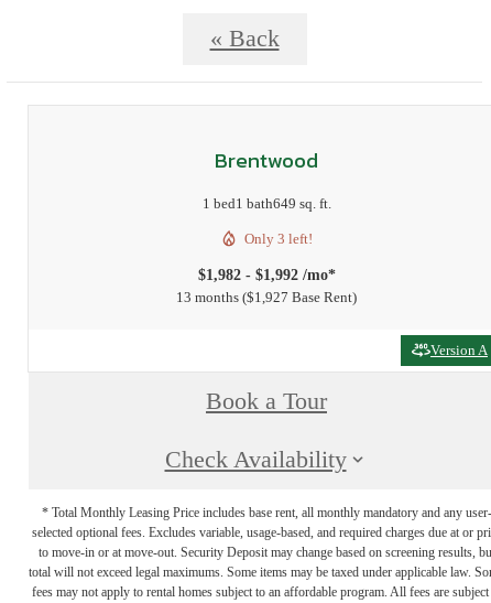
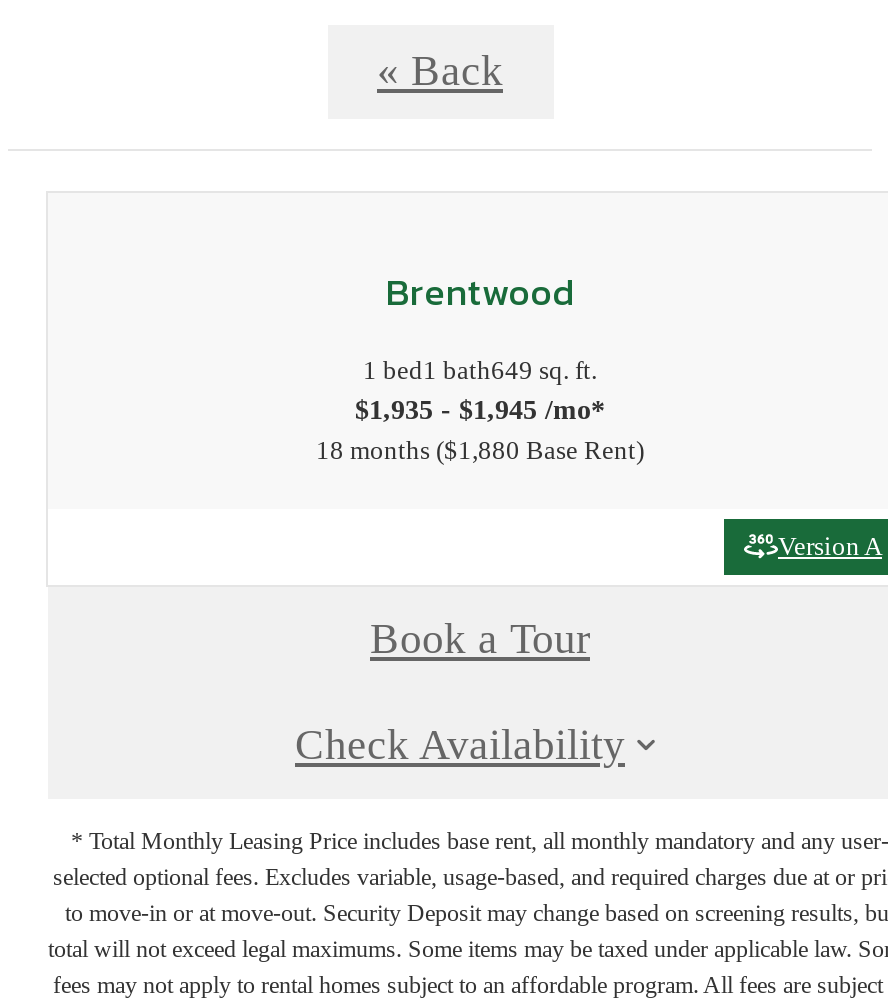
[176,230,352,305] Only 3 left! | $1,982 - $1,992 /mo* | 13 months $1,927 Base Rent -> [316,394,636,464] $1,935 - $1,945 /mo* | 18 months $1,880 Base Rent

